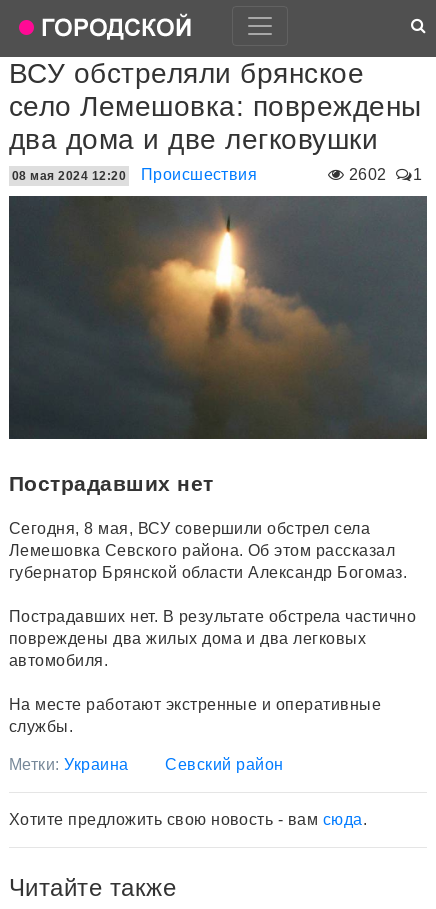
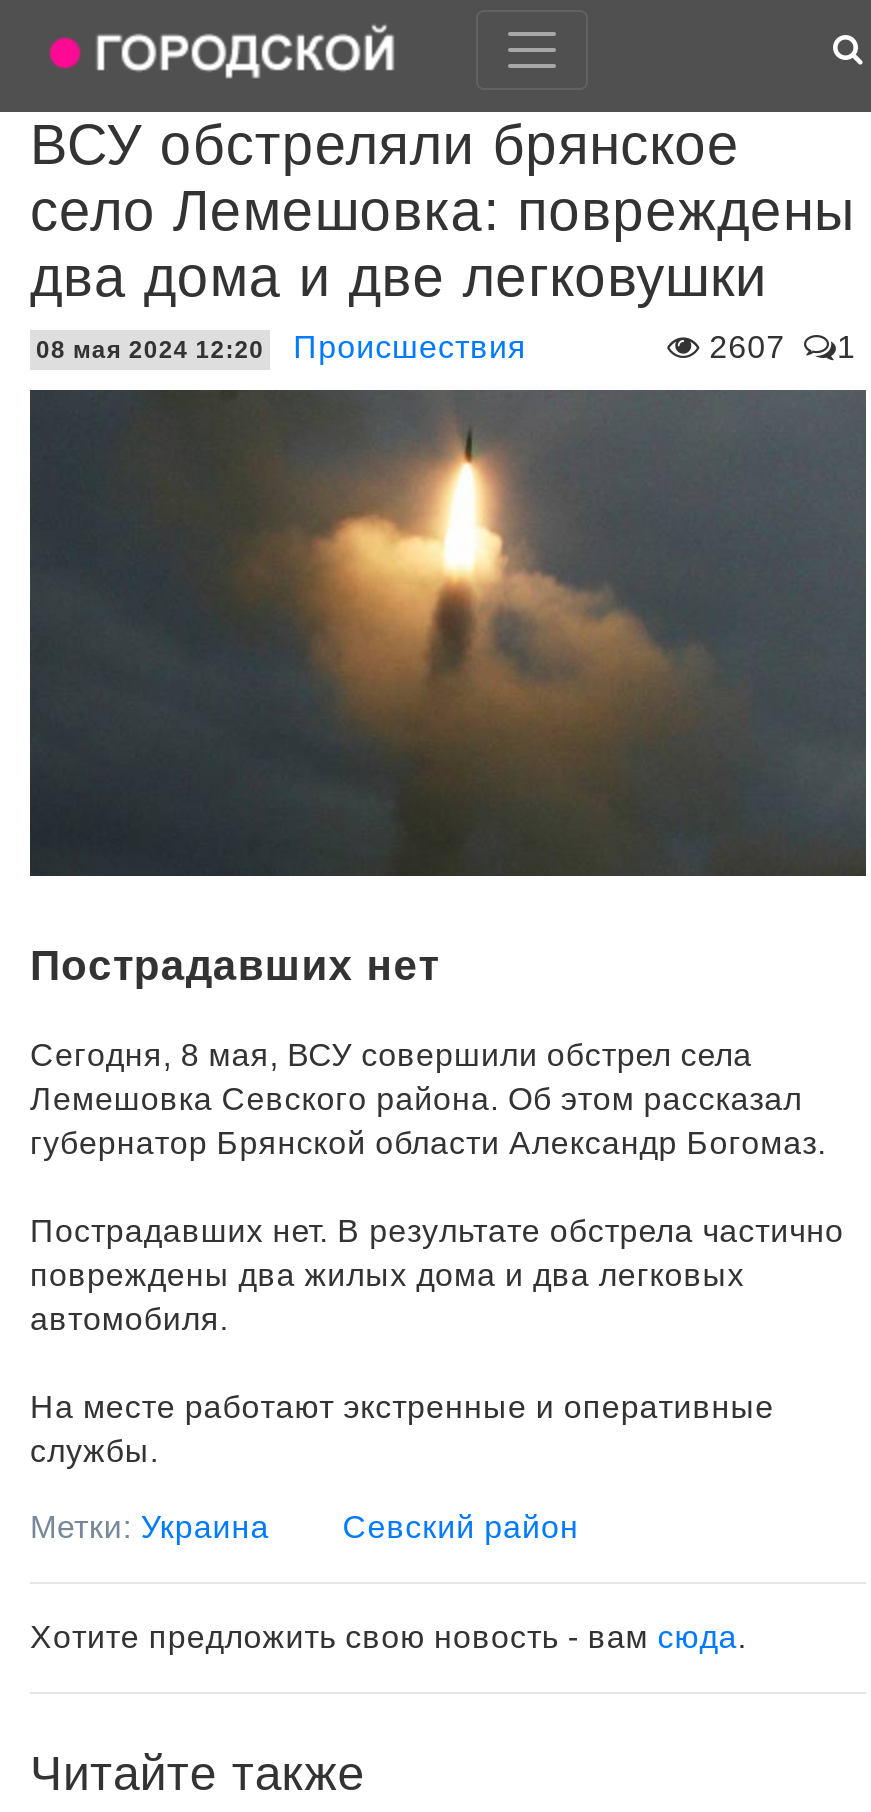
[349,166,422,183] 2602 1 -> [709,330,856,364] 2607 1

